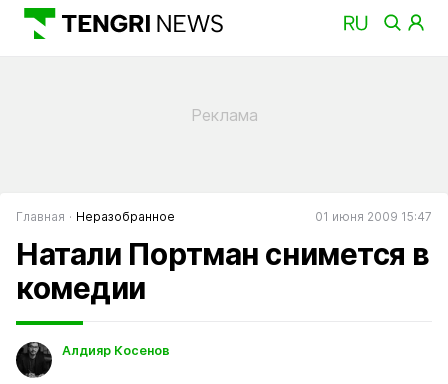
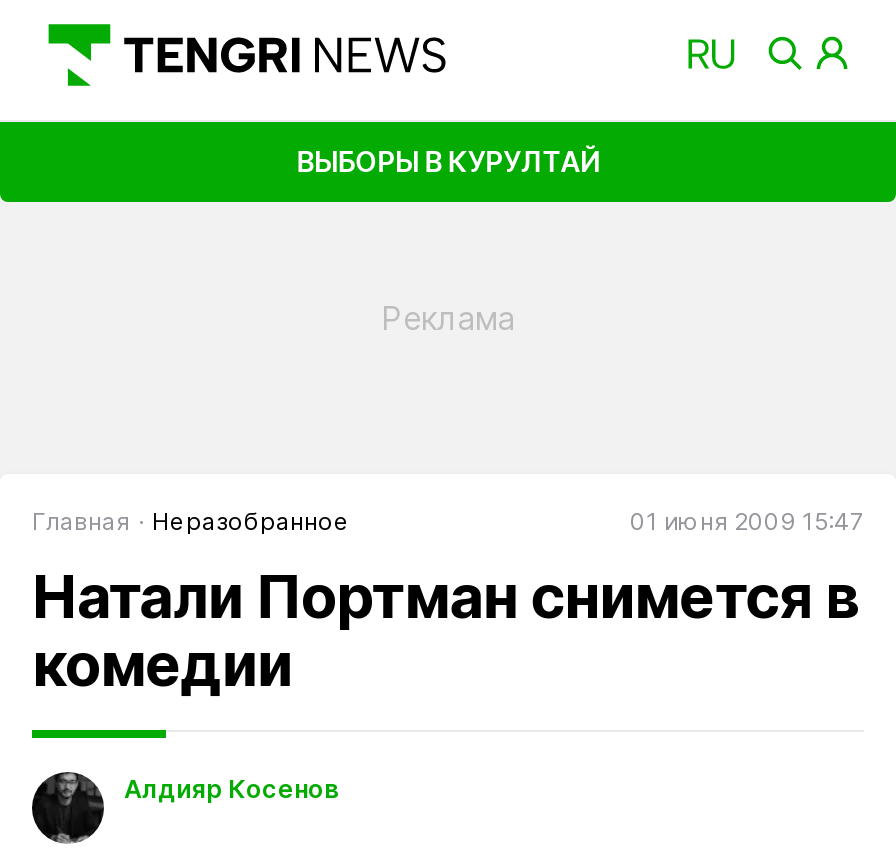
none -> [296,143,600,177] ВЫБОРЫ В КУРУЛТАЙ

